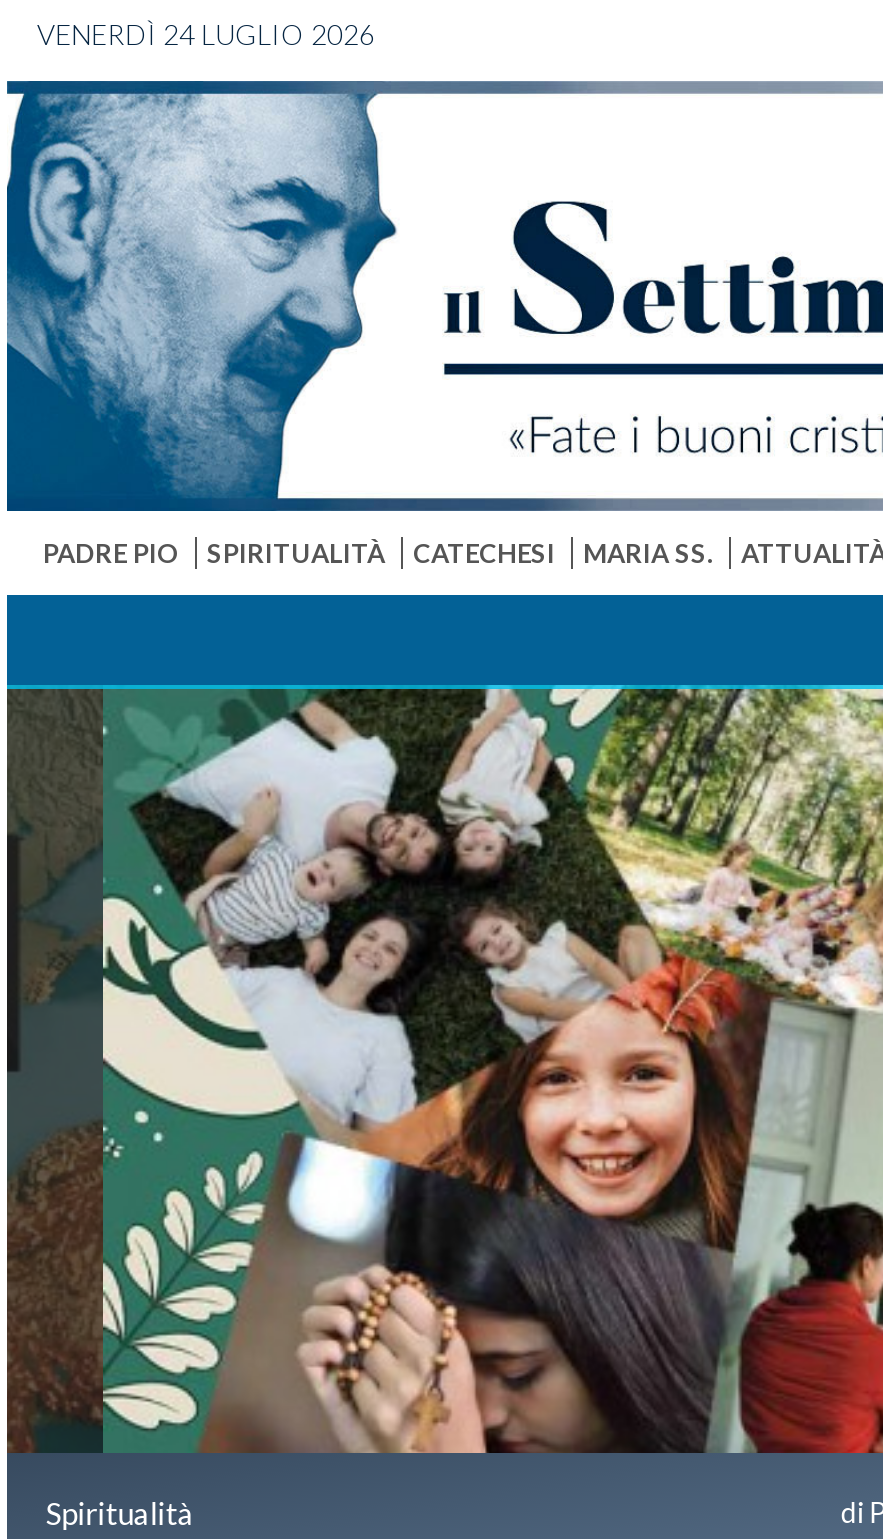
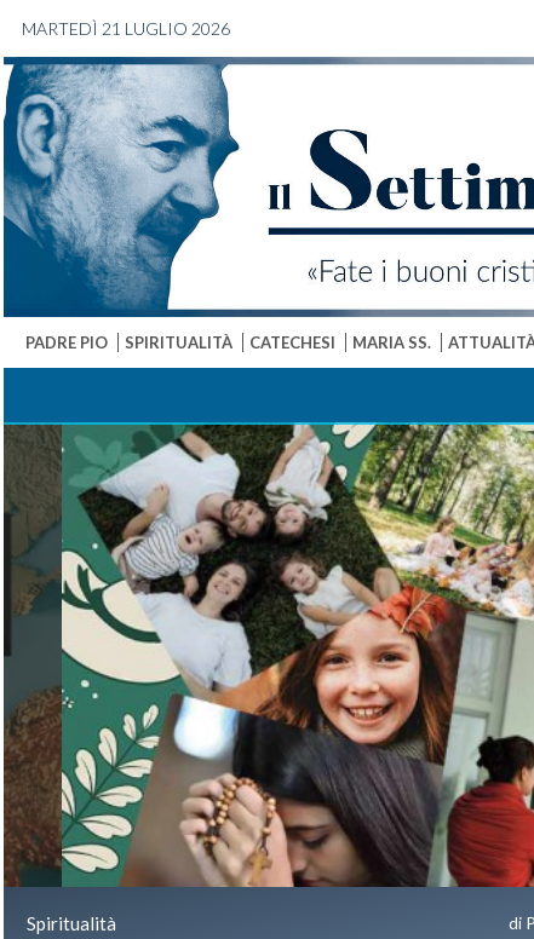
[37,17,375,51] VENERDÌ 24 LUGLIO 2026 -> [22,18,230,39] MARTEDÌ 21 LUGLIO 2026

